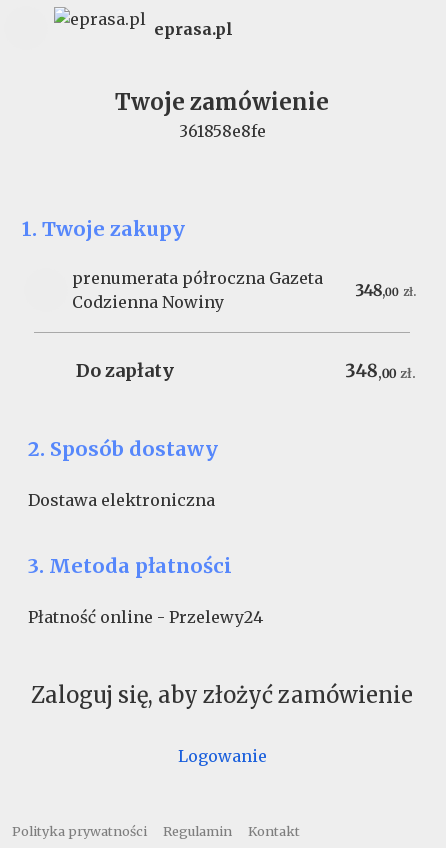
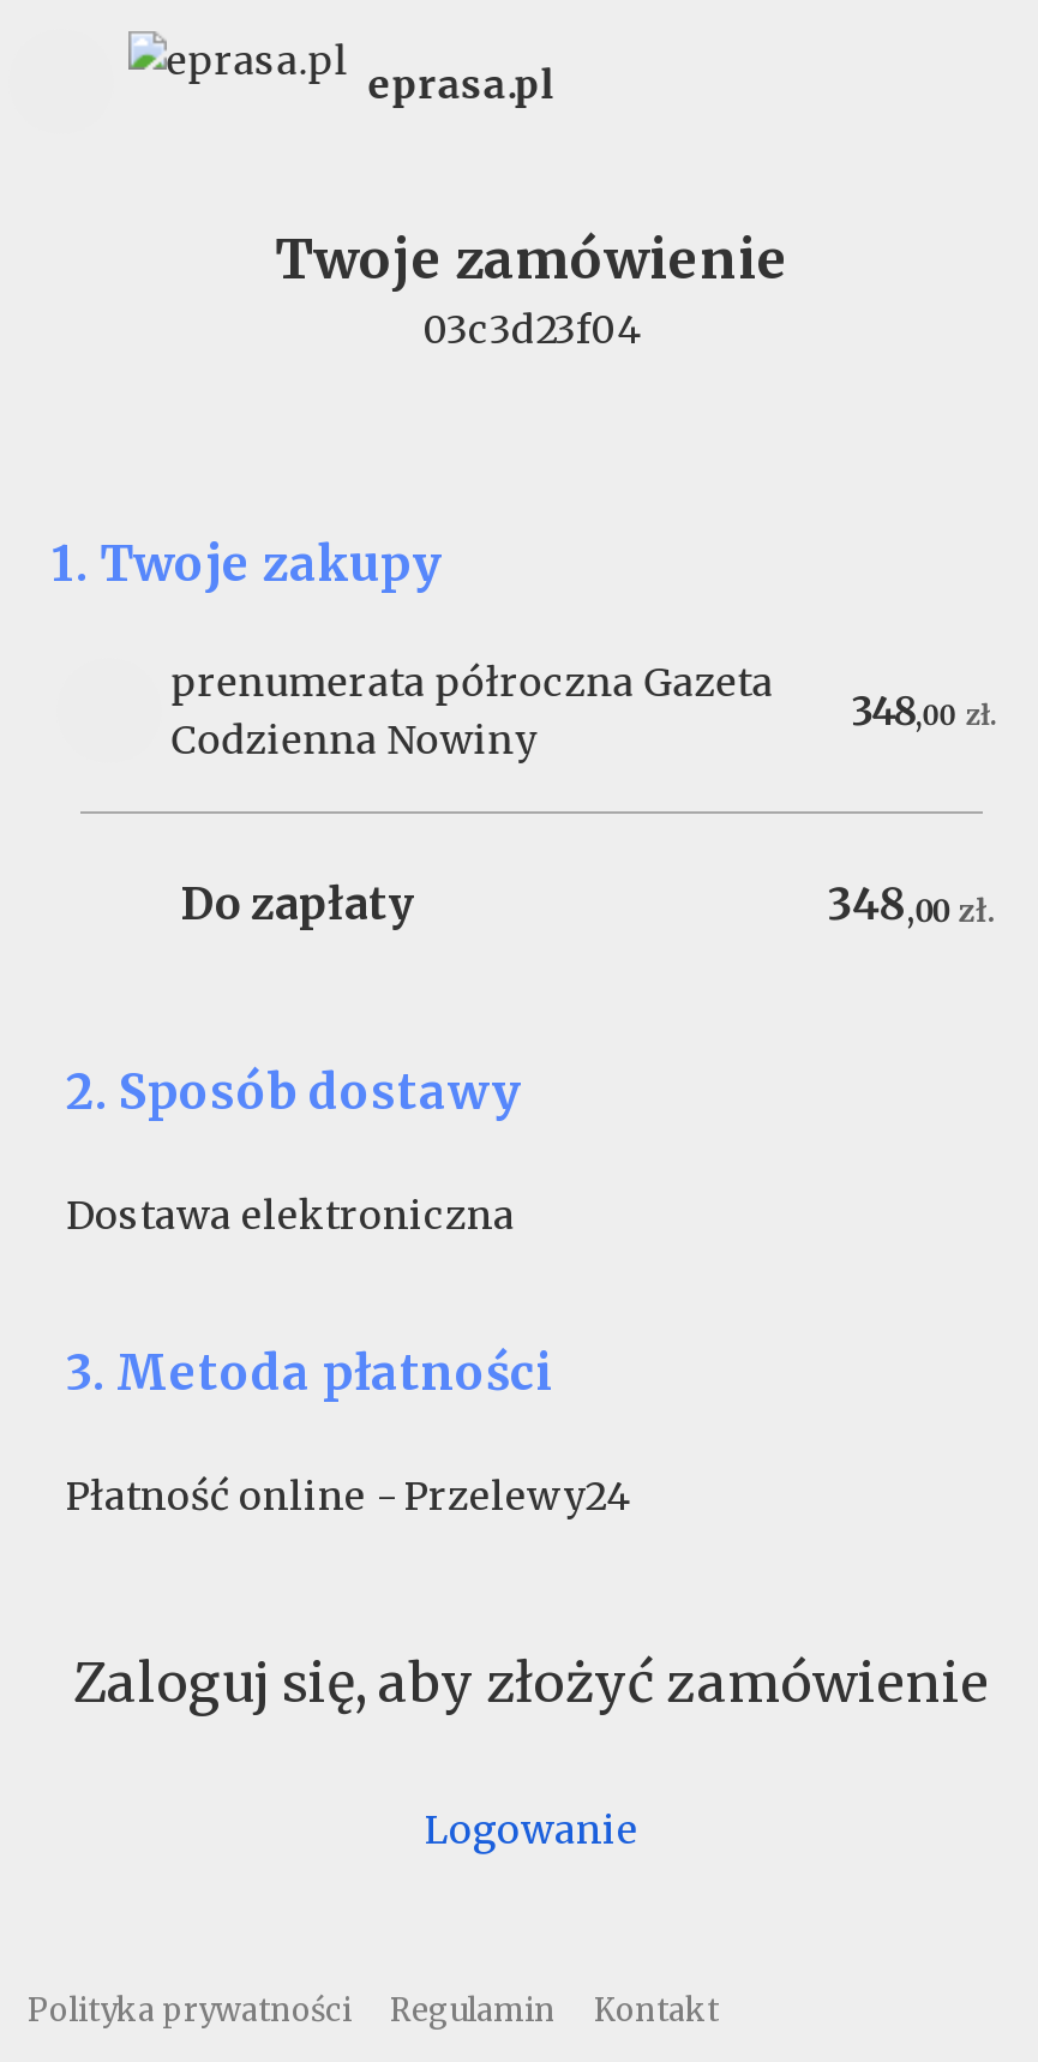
[178,121,265,141] 361858e8fe -> [422,305,641,353] 03c3d23f04

